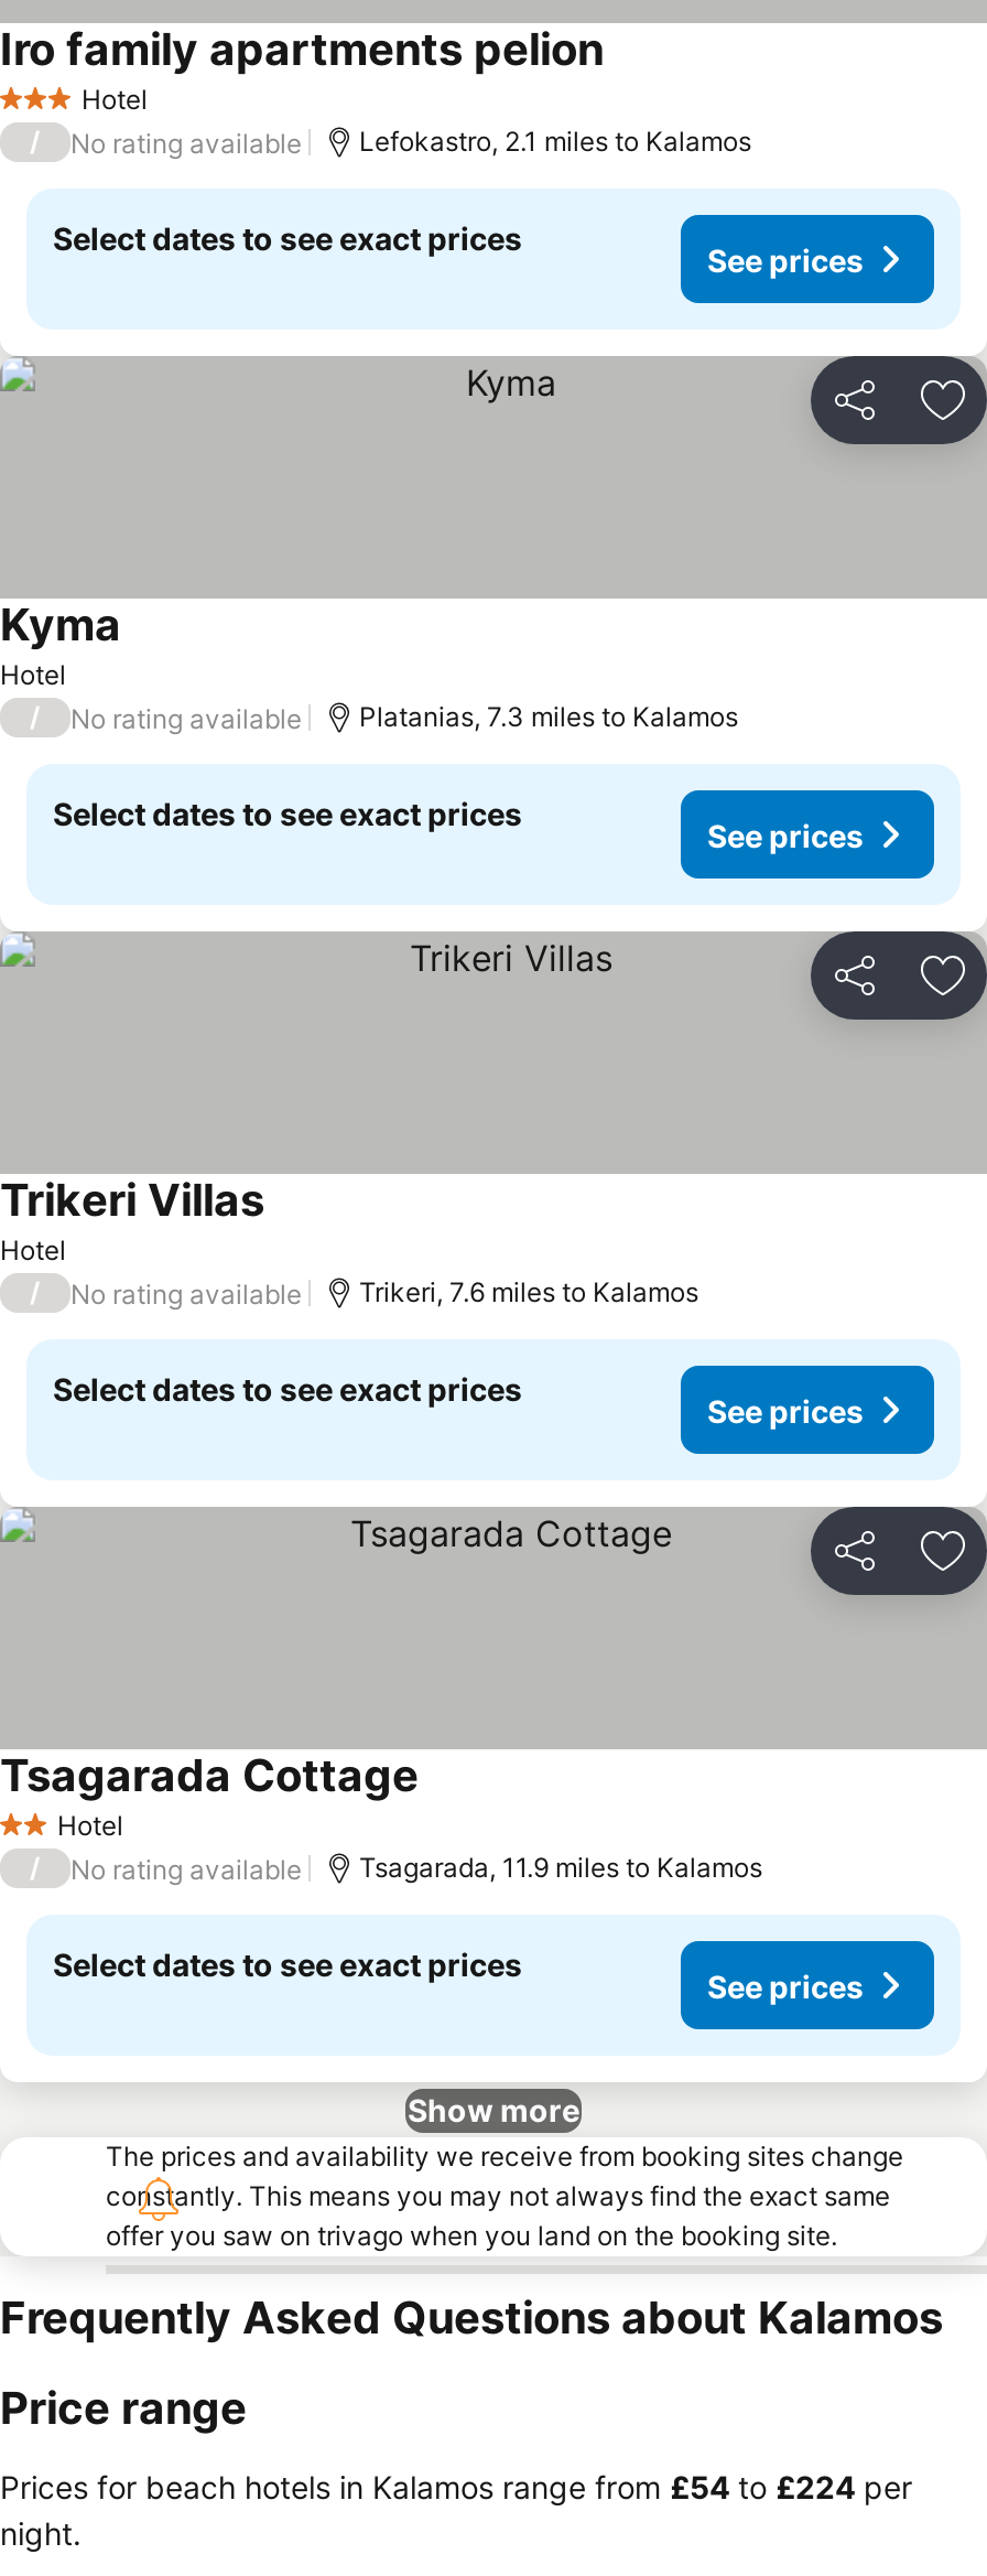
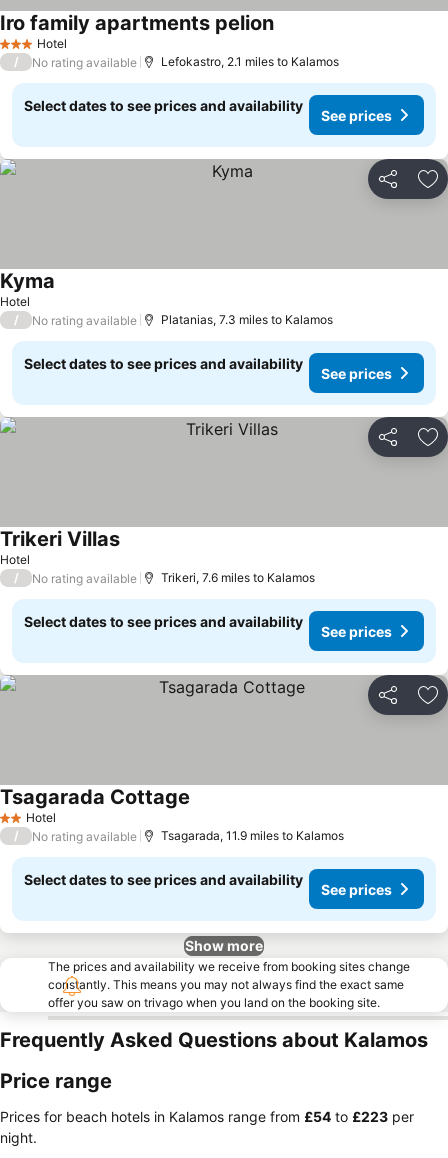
[53,219,522,257] Select dates to see exact prices -> [24,97,303,114] Select dates to see prices and availability
[53,795,522,832] Select dates to see exact prices -> [24,355,303,372] Select dates to see prices and availability
[53,1370,522,1408] Select dates to see exact prices -> [24,613,303,630] Select dates to see prices and availability
[53,1946,522,1983] Select dates to see exact prices -> [24,871,303,888] Select dates to see prices and availability
[0,2468,912,2505] Prices for beach hotels in Kalamos range from £54 to £224 per -> [0,1108,414,1125] Prices for beach hotels in Kalamos range from £54 to £223 per

